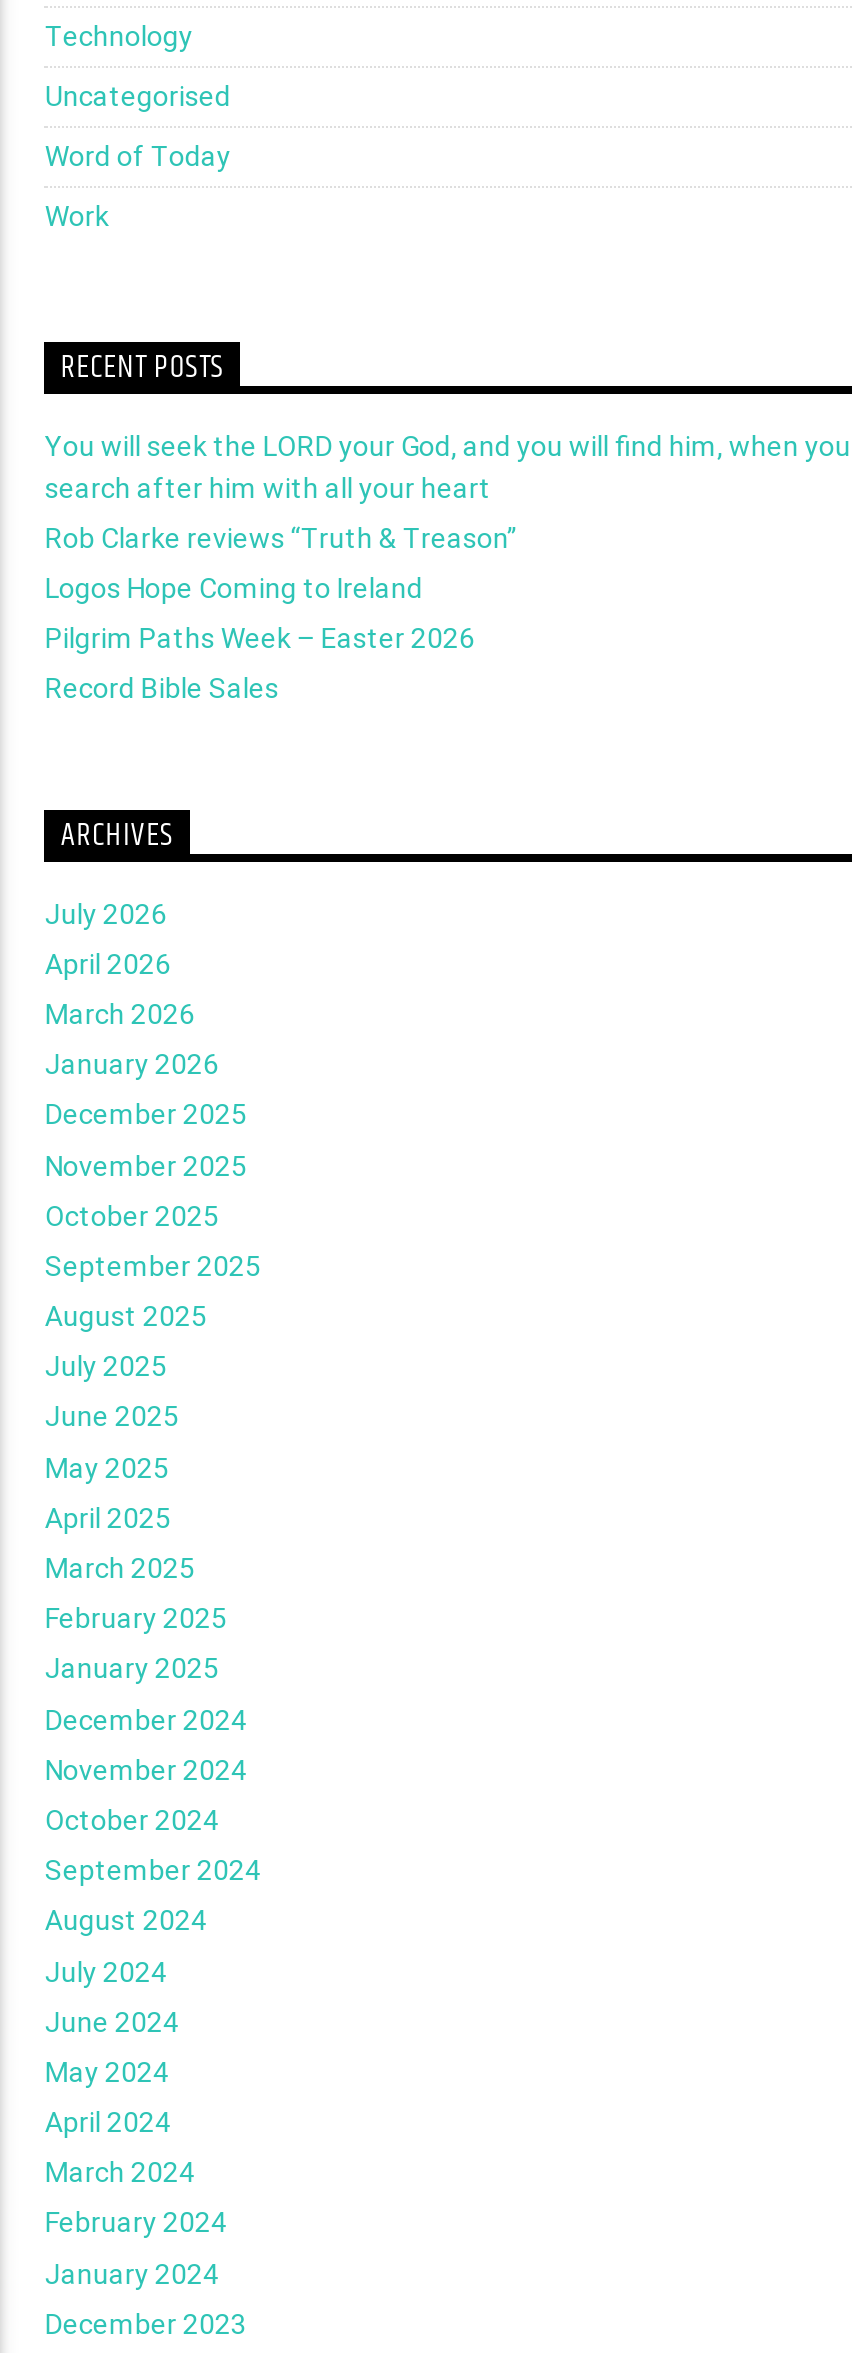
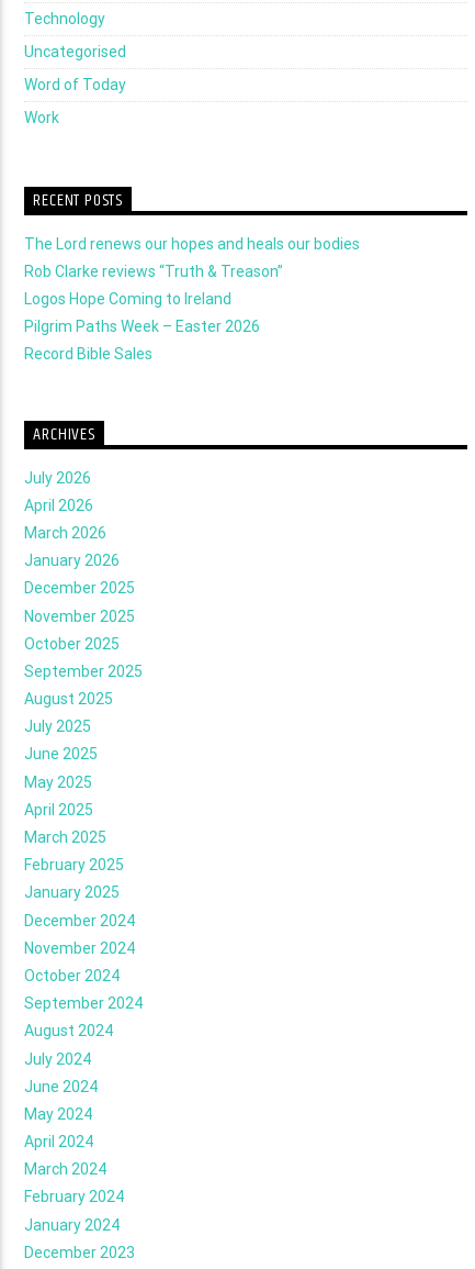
[45,429,851,503] You will seek the LORD your God, and you will find him, when you | search after him with all your heart -> [25,235,360,252] The Lord renews our hopes and heals our bodies

